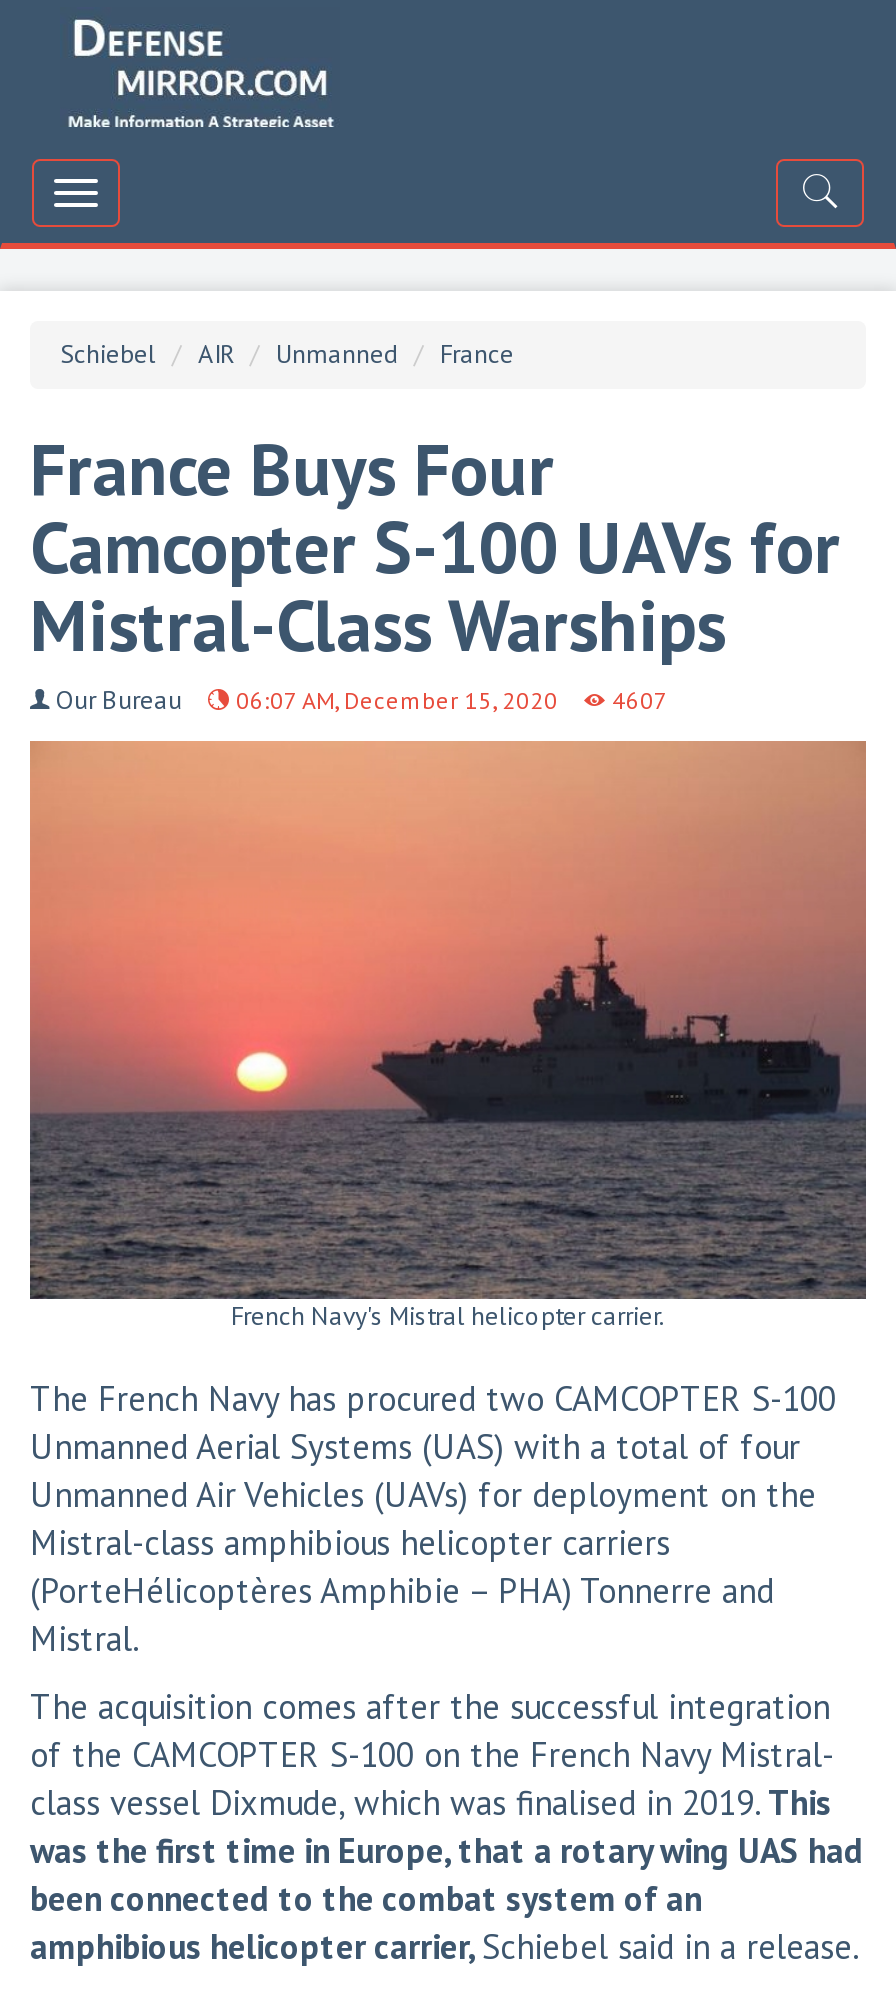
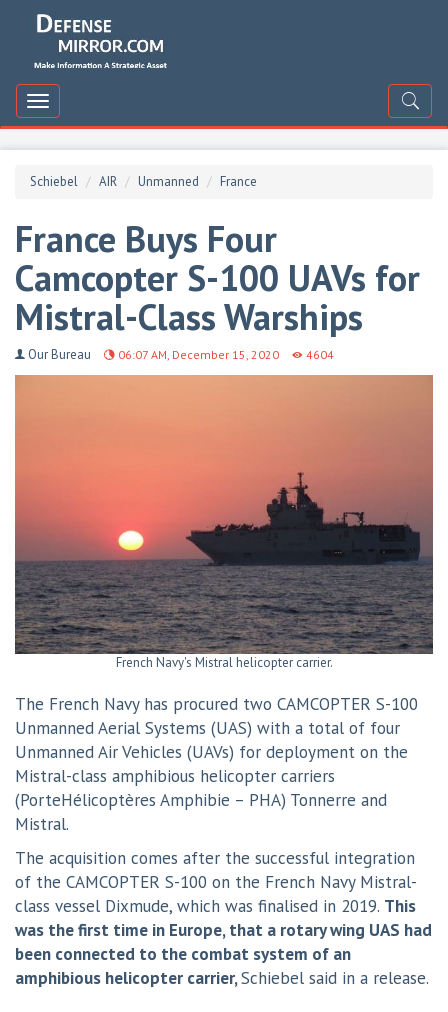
[50,683,668,717] Our Bureau 06:07 AM, December 15, 2020 4607 -> [25,346,334,363] Our Bureau 06:07 AM, December 15, 2020 4604

